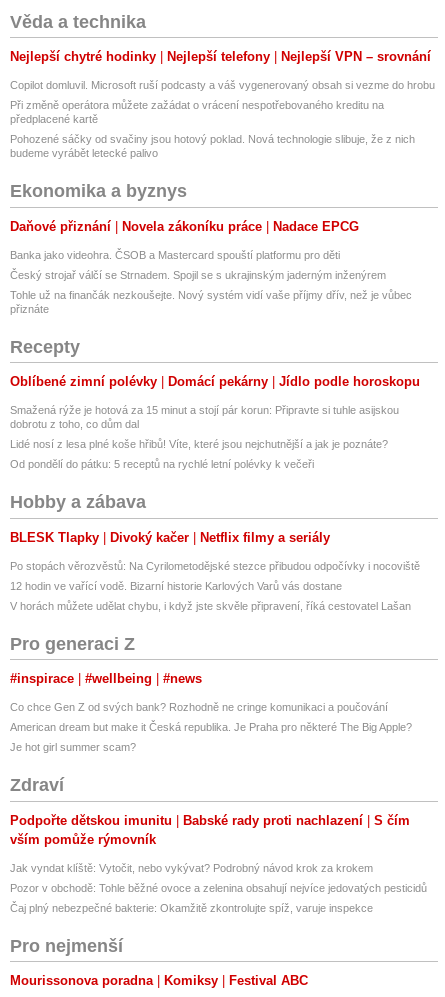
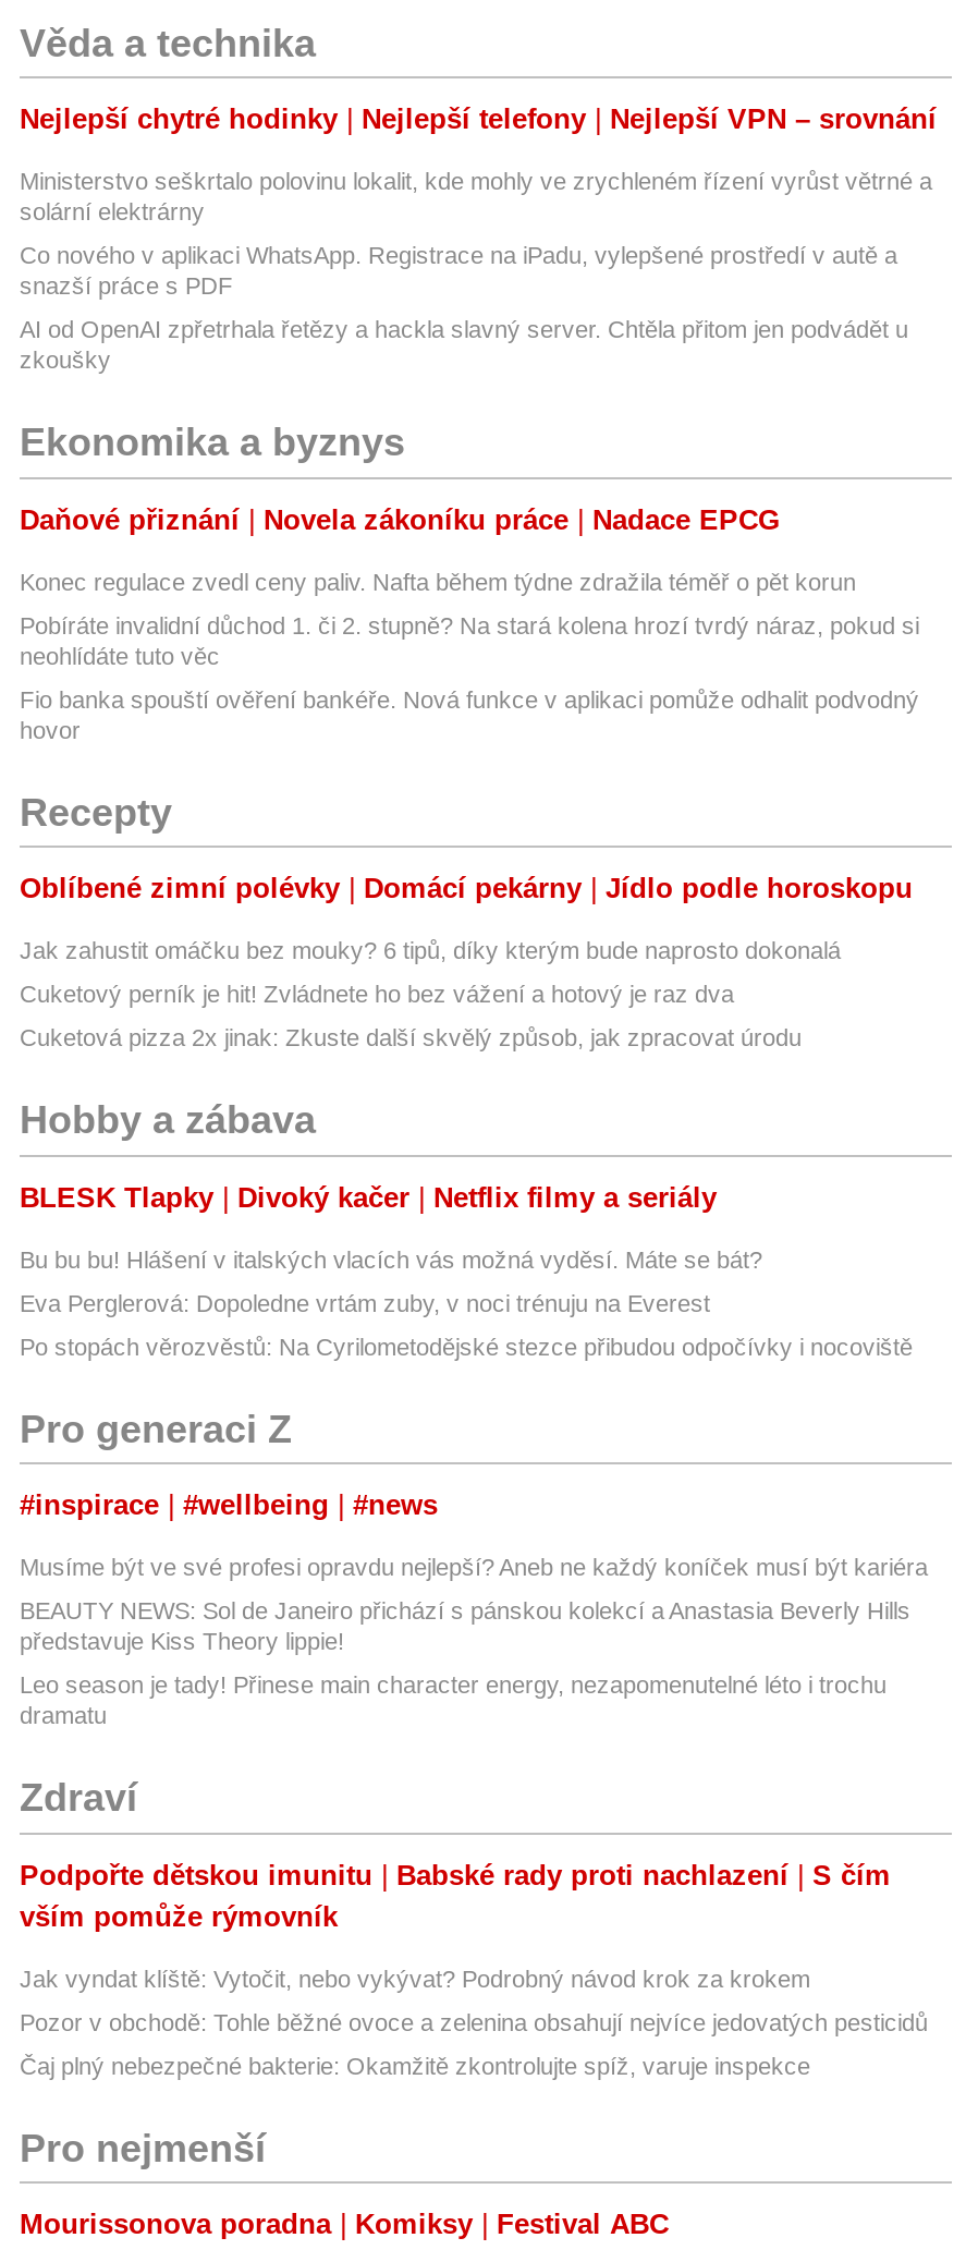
[10,79,435,91] Copilot domluvil. Microsoft ruší podcasty a váš vygenerovaný obsah si vezme do hrobu -> [20,168,932,225] Ministerstvo seškrtalo polovinu lokalit, kde mohly ve zrychleném řízení vyrůst větrné a | solární elektrárny
[10,99,384,125] Při změně operátora můžete zažádat o vrácení nespotřebovaného kreditu na | předplacené kartě -> [20,243,897,299] Co nového v aplikaci WhatsApp. Registrace na iPadu, vylepšené prostředí v autě a | snazší práce s PDF
[10,133,415,159] Pohozené sáčky od svačiny jsou hotový poklad. Nová technologie slibuje, že z nich | budeme vyrábět letecké palivo -> [20,317,908,373] AI od OpenAI zpřetrhala řetězy a hackla slavný server. Chtěla přitom jen podvádět u | zkoušky
[10,249,340,261] Banka jako videohra. ČSOB a Mastercard spouští platformu pro děti -> [20,568,856,594] Konec regulace zvedl ceny paliv. Nafta během týdne zdražila téměř o pět korun
[10,269,386,281] Český strojař válčí se Strnadem. Spojil se s ukrajinským jaderným inženýrem -> [20,612,919,669] Pobíráte invalidní důchod 1. či 2. stupně? Na stará kolena hrozí tvrdý náraz, pokud si | neohlídáte tuto věc
[10,289,412,315] Tohle už na finančák nezkoušejte. Nový systém vidí vaše příjmy dřív, než je vůbec | přiznáte -> [20,686,919,743] Fio banka spouští ověření bankéře. Nová funkce v aplikaci pomůže odhalit podvodný | hovor
[10,404,399,430] Smažená rýže je hotová za 15 minut a stojí pár korun: Připravte si tuhle asijskou | dobrotu z toho, co dům dal -> [20,938,841,964] Jak zahustit omáčku bez mouky? 6 tipů, díky kterým bude naprosto dokonalá
[10,438,388,450] Lidé nosí z lesa plné koše hřibů! Víte, které jsou nejchutnější a jak je poznáte? -> [20,981,734,1007] Cuketový perník je hit! Zvládnete ho bez vážení a hotový je raz dva
[10,458,314,470] Od pondělí do pátku: 5 receptů na rychlé letní polévky k večeři -> [20,1025,802,1051] Cuketová pizza 2x jinak: Zkuste další skvělý způsob, jak zpracovat úrodu
none -> [20,1246,762,1316] Bu bu bu! Hlášení v italských vlacích vás možná vyděsí. Máte se bát? | Eva Perglerová: Dopoledne vrtám zuby, v noci trénuju na Everest
[10,580,411,612] 12 hodin ve vařící vodě. Bizarní historie Karlových Varů vás dostane | V horách můžete udělat chybu, i když jste skvěle připravení, říká cestovatel Lašan -> none
[10,701,388,713] Co chce Gen Z od svých bank? Rozhodně ne cringe komunikaci a poučování -> [20,1554,928,1581] Musíme být ve své profesi opravdu nejlepší? Aneb ne každý koníček musí být kariéra
[10,721,412,733] American dream but make it Česká republika. Je Praha pro některé The Big Apple? -> [20,1598,910,1655] BEAUTY NEWS: Sol de Janeiro přichází s pánskou kolekcí a Anastasia Beverly Hills | představuje Kiss Theory lippie!
[10,741,136,753] Je hot girl summer scam? -> [20,1672,886,1729] Leo season je tady! Přinese main character energy, nezapomenutelné léto i trochu | dramatu

